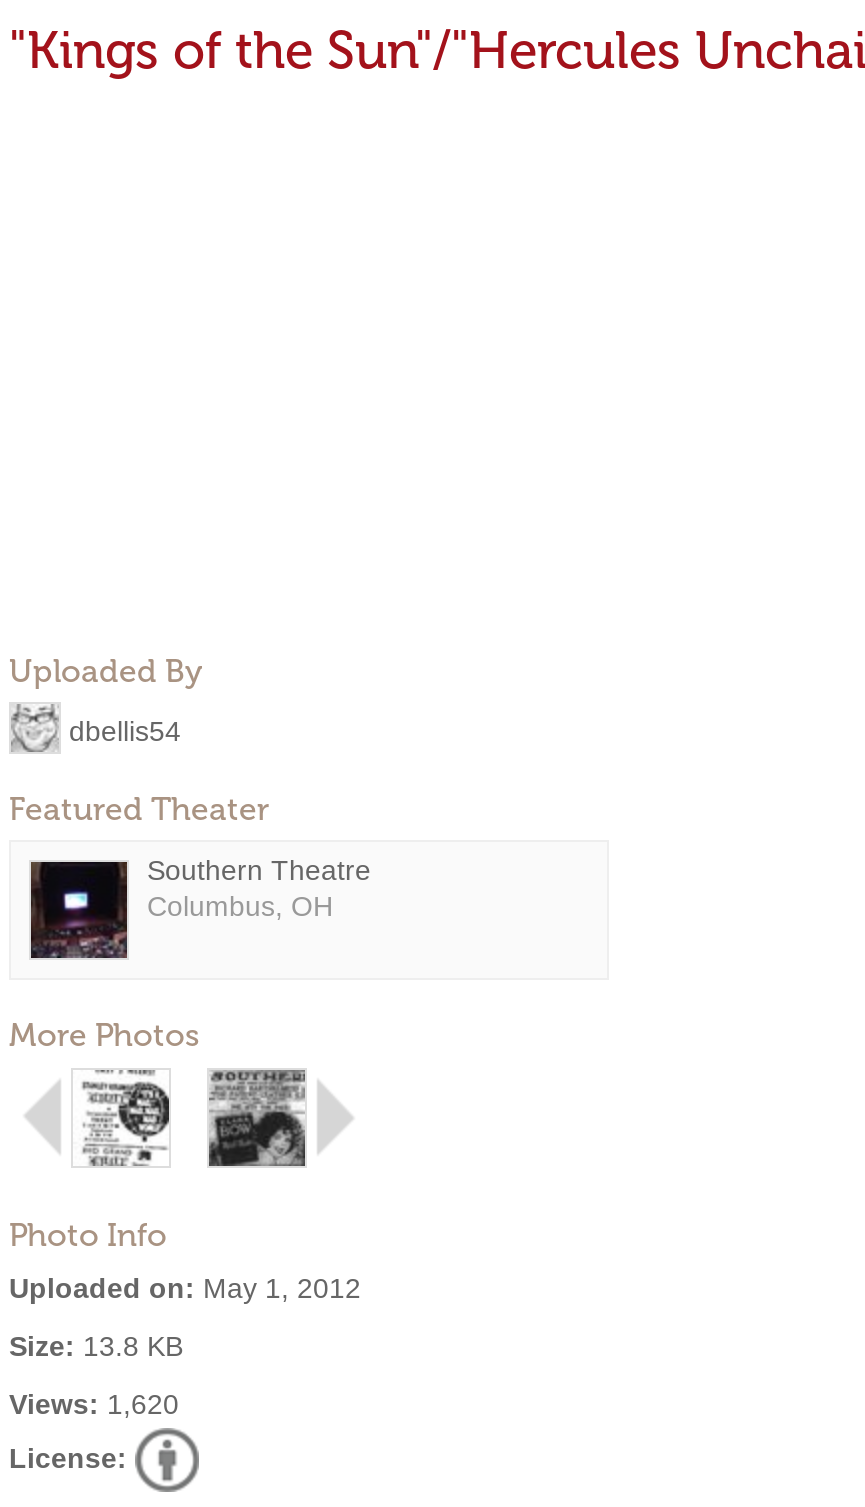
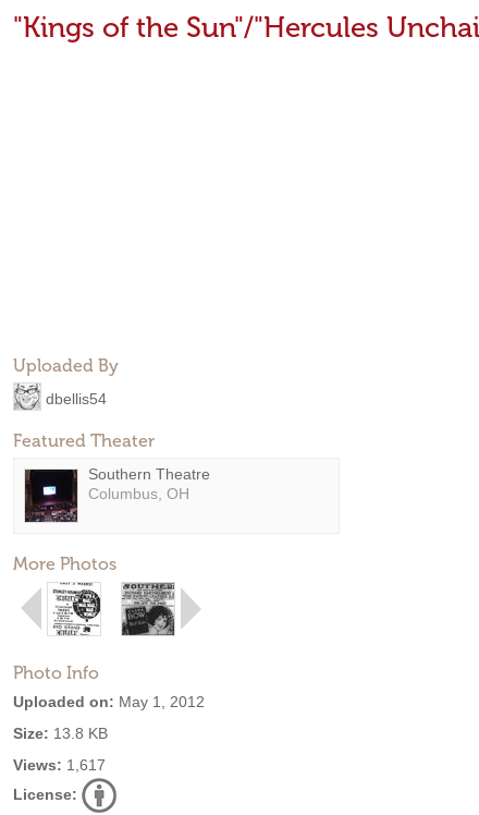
[9,1388,179,1420] Views: 1,620 -> [13,756,106,774] Views: 1,617

